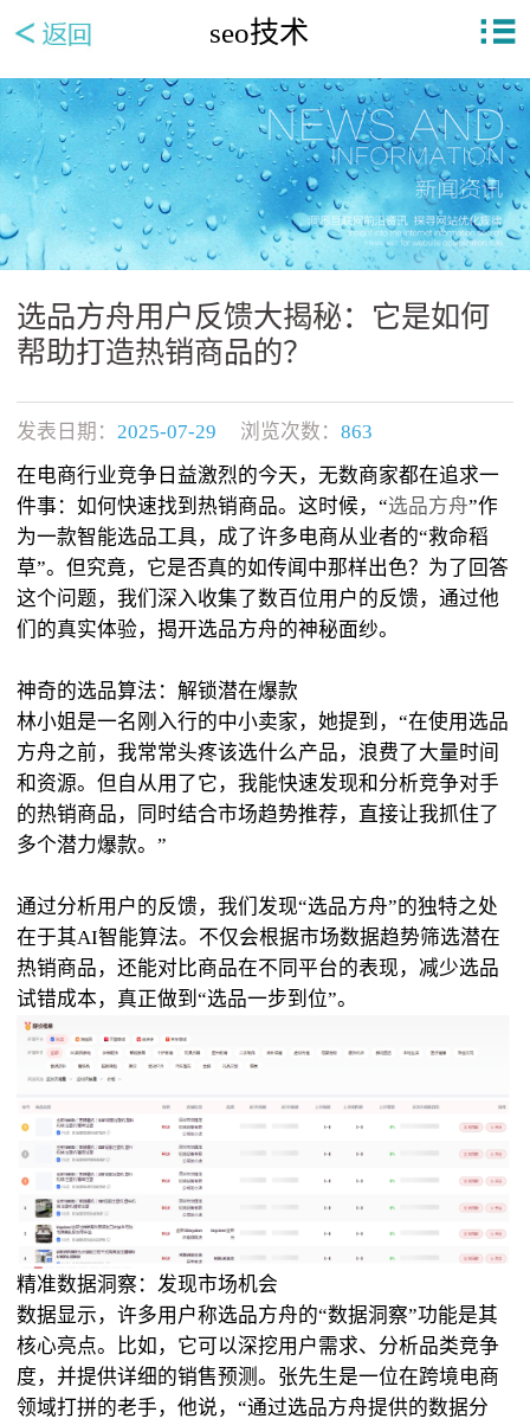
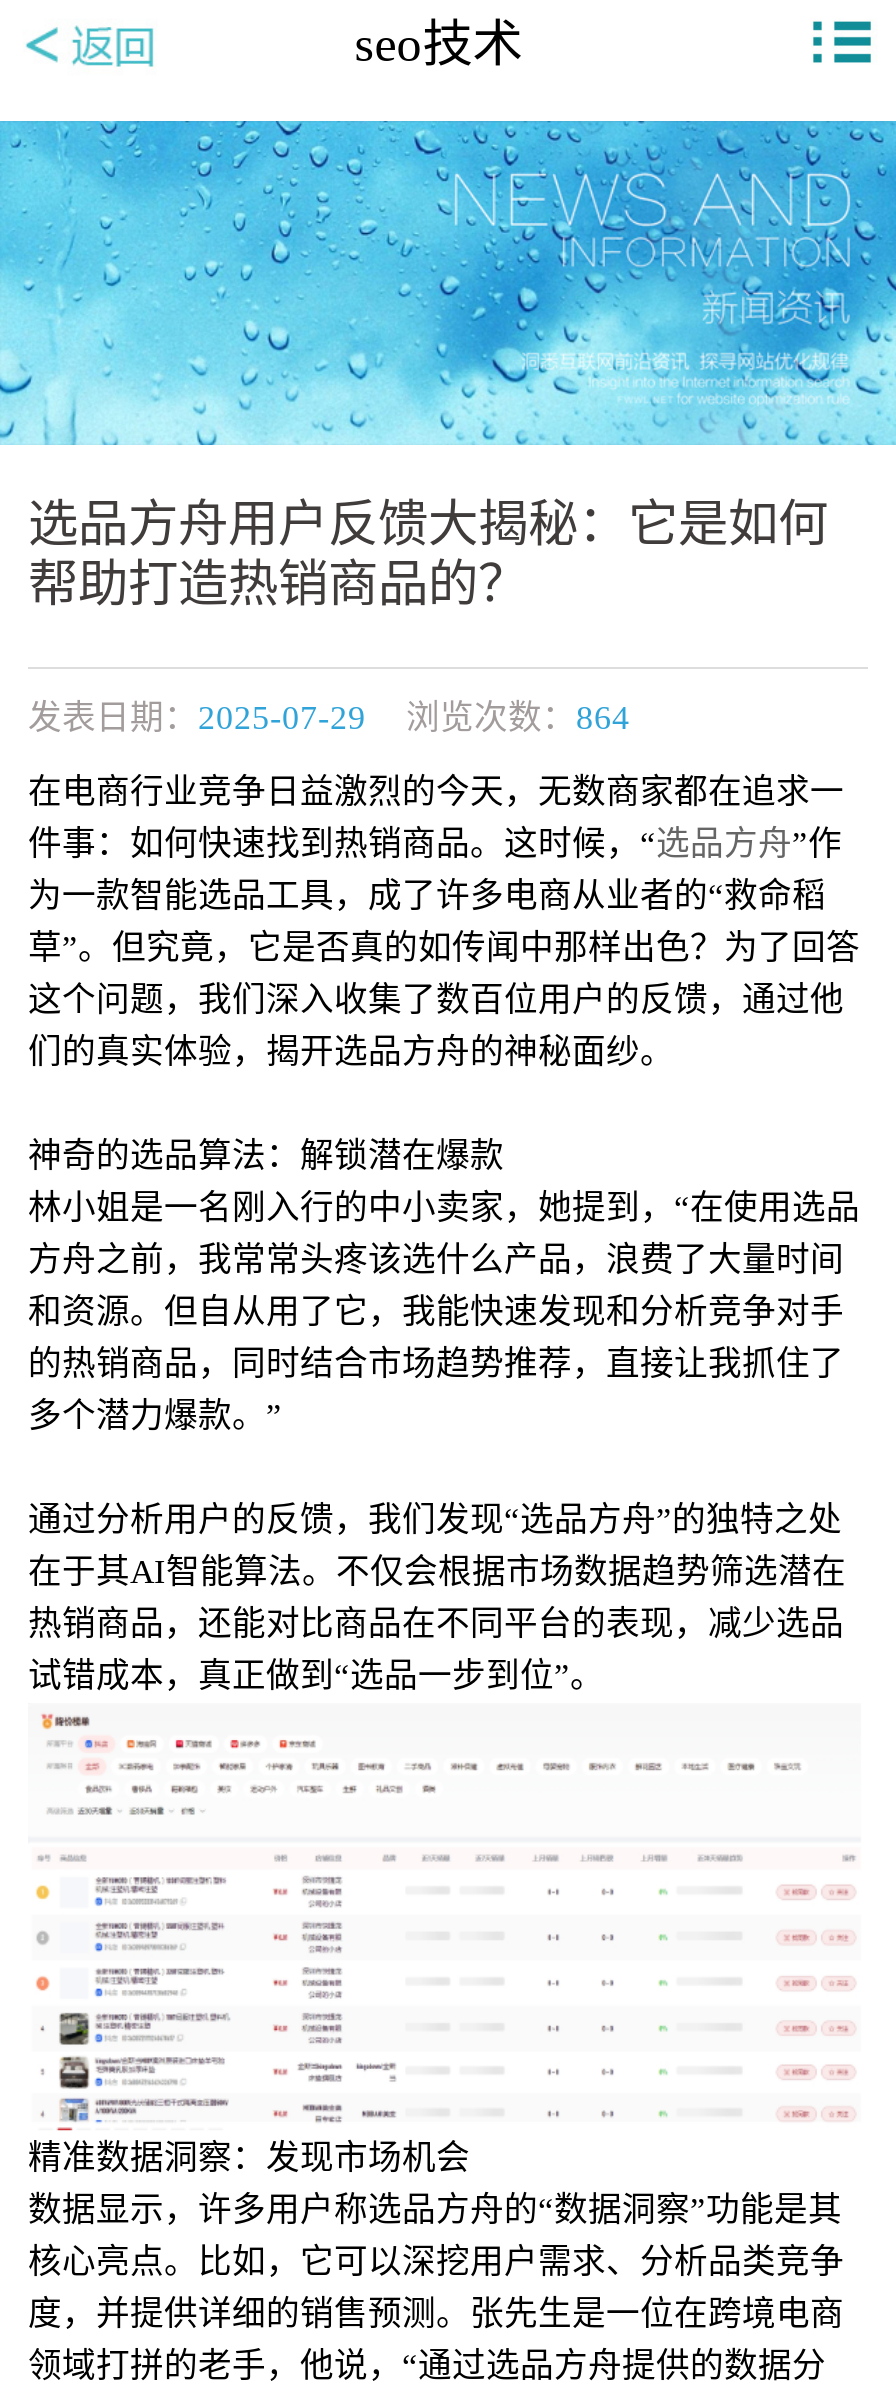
[17,421,373,443] 发表日期：2025-07-29浏览次数：863 -> [28,699,630,737] 发表日期：2025-07-29浏览次数：864

